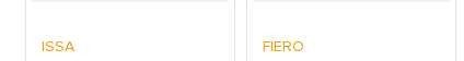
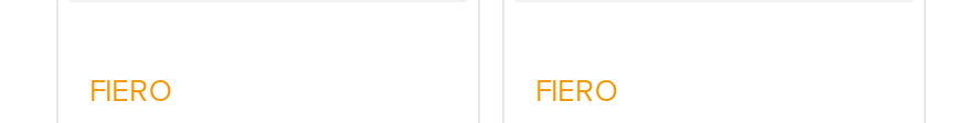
[42,36,75,55] ISSA -> [90,74,174,111] FIERO

